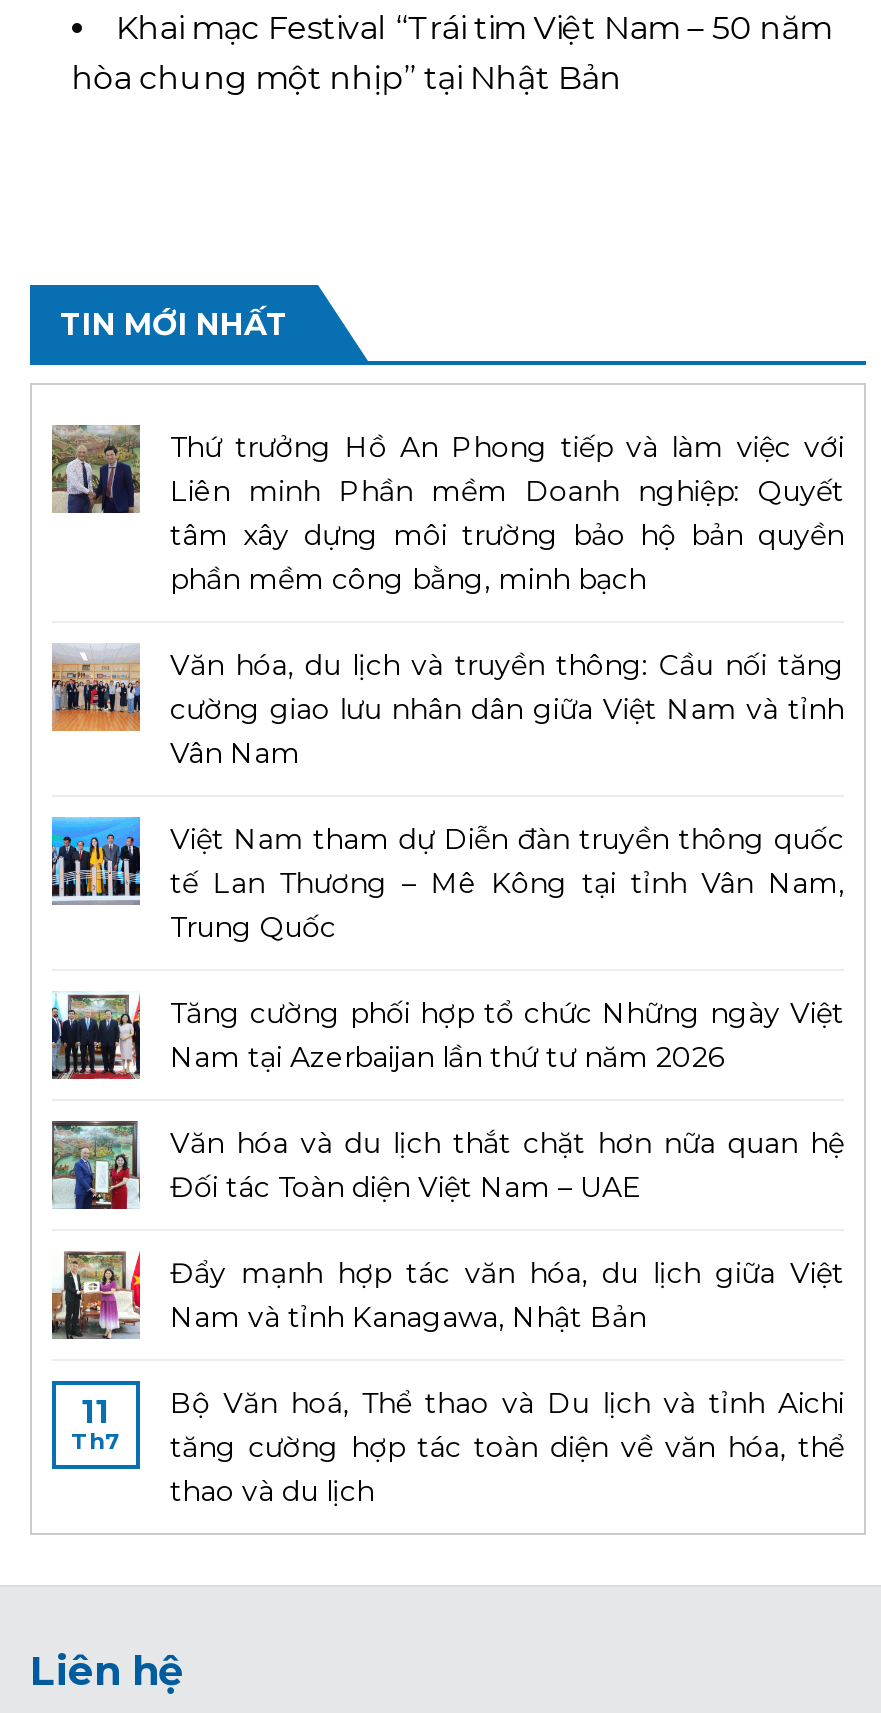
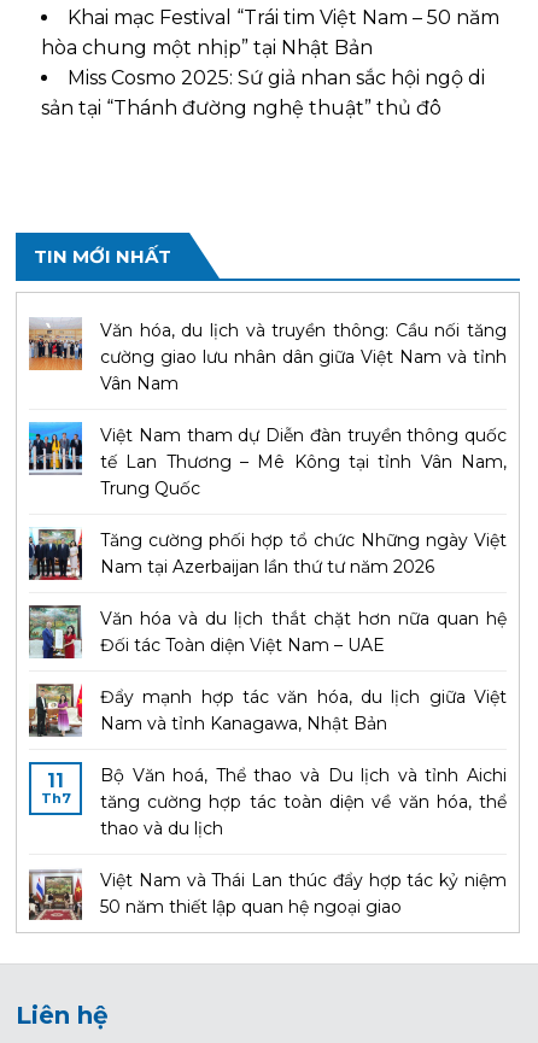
none -> [41,66,485,119] Miss Cosmo 2025: Sứ giả nhan sắc hội ngộ di | sản tại “Thánh đường nghệ thuật” thủ đô
moved [60,305,288,343] -> [34,245,171,268]: TIN MỚI NHẤT
[52,423,844,597] [image] | Thứ trưởng Hồ An Phong tiếp và làm việc với | Liên minh Phần mềm Doanh nghiệp: Quyết | tâm xây dựng môi trường bảo hộ bản quyền | phần mềm công bằng, minh bạch -> none
moved [48,643,844,1509] -> [27,317,507,839]: [image] | Văn hóa, du lịch và truyền thông: Cầu nối tăng | cường giao lưu nhân dân giữa Việt Nam và tỉnh | ... | tăng cường hợp tác toàn diện về văn hóa, thể | thao và du lịch
none -> [28,869,507,921] [image] | Việt Nam và Thái Lan thúc đẩy hợp tác kỷ niệm | 50 năm thiết lập quan hệ ngoại giao

